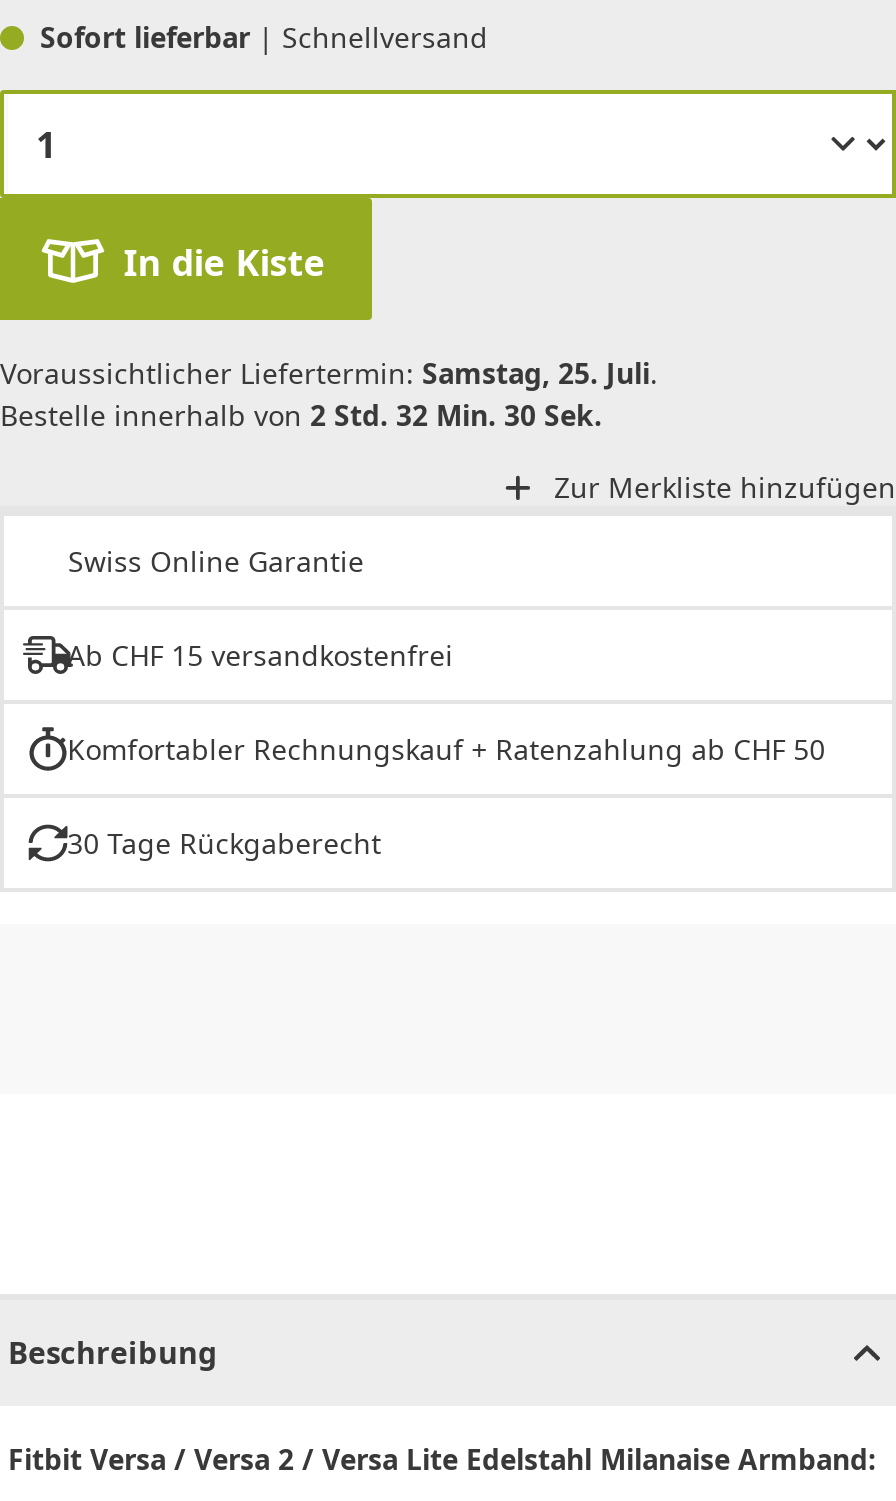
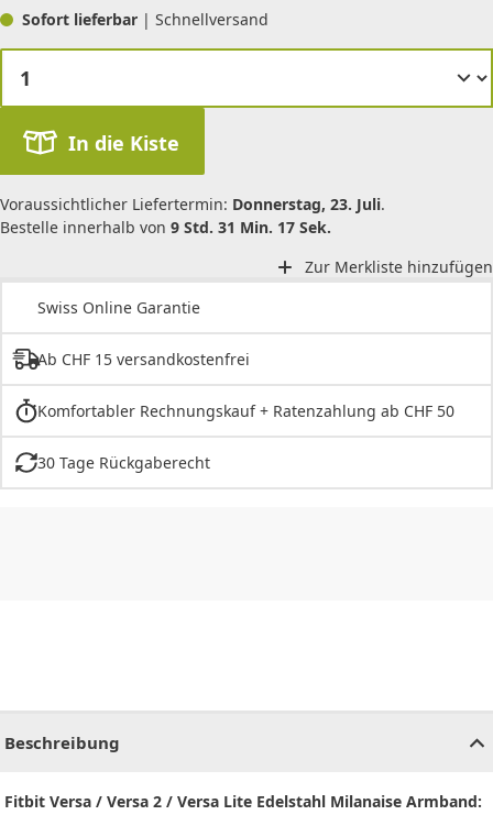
[0,353,658,391] Voraussichtlicher Liefertermin: Samstag, 25. Juli. -> [0,193,385,214] Voraussichtlicher Liefertermin: Donnerstag, 23. Juli.
[0,395,602,433] Bestelle innerhalb von 2 Std. 32 Min. 30 Sek. -> [0,216,331,237] Bestelle innerhalb von 9 Std. 31 Min. 17 Sek.

